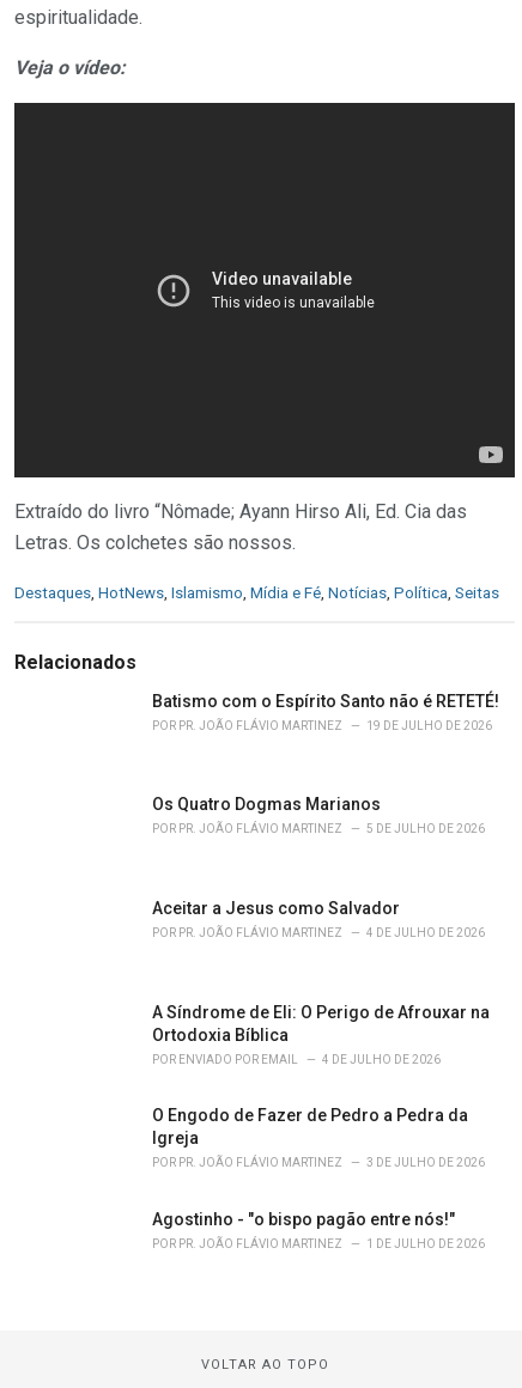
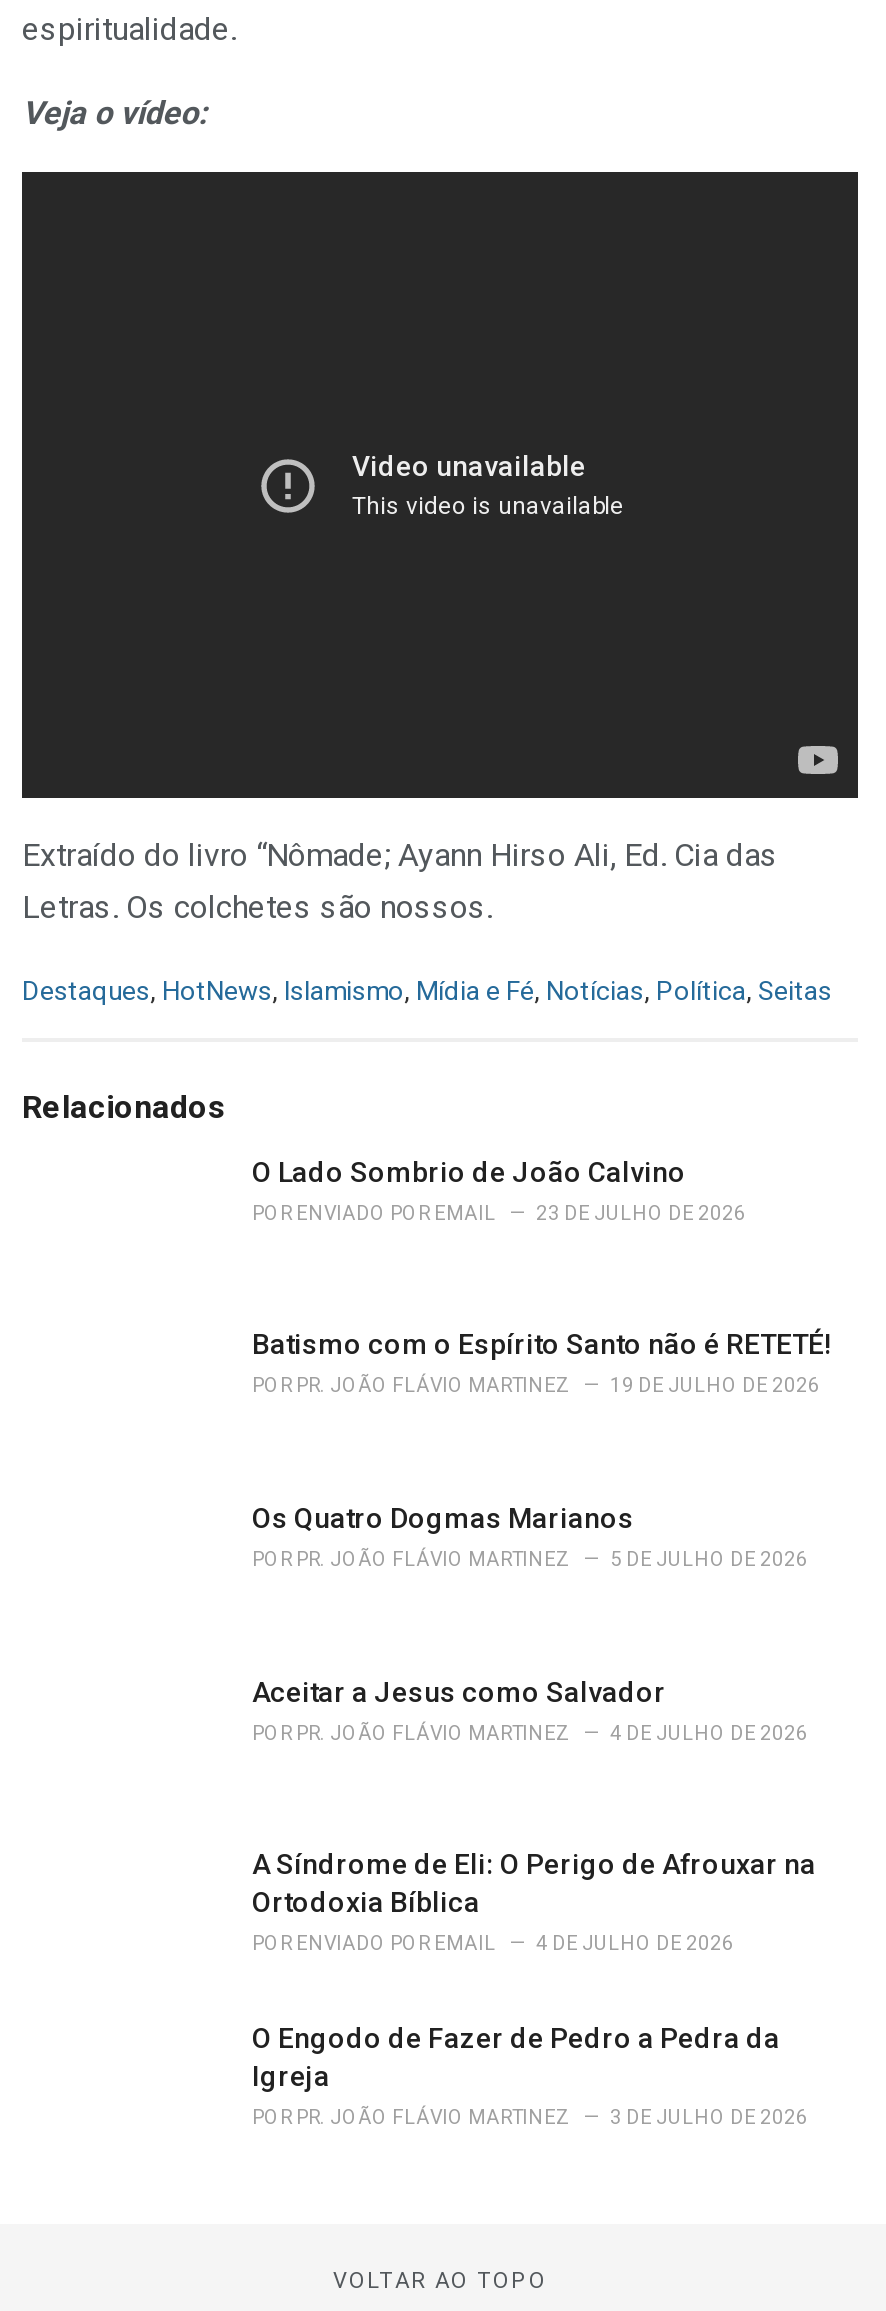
moved [152,691,499,1169] -> [252,1329,832,2128]: Batismo com o Espírito Santo não é RETETÉ! | POR PR. JOÃO FLÁVIO MARTINEZ | 19 DE JULHO DE 2026 | ... | POR PR. JOÃO FLÁVIO MARTINEZ | 3 DE JULHO DE 2026
none -> [252,1155,746,1223] O Lado Sombrio de João Calvino | POR ENVIADO POR EMAIL | 23 DE JULHO DE 2026
[152,1210,485,1250] Agostinho - "o bispo pagão entre nós!" | POR PR. JOÃO FLÁVIO MARTINEZ | 1 DE JULHO DE 2026 -> none

